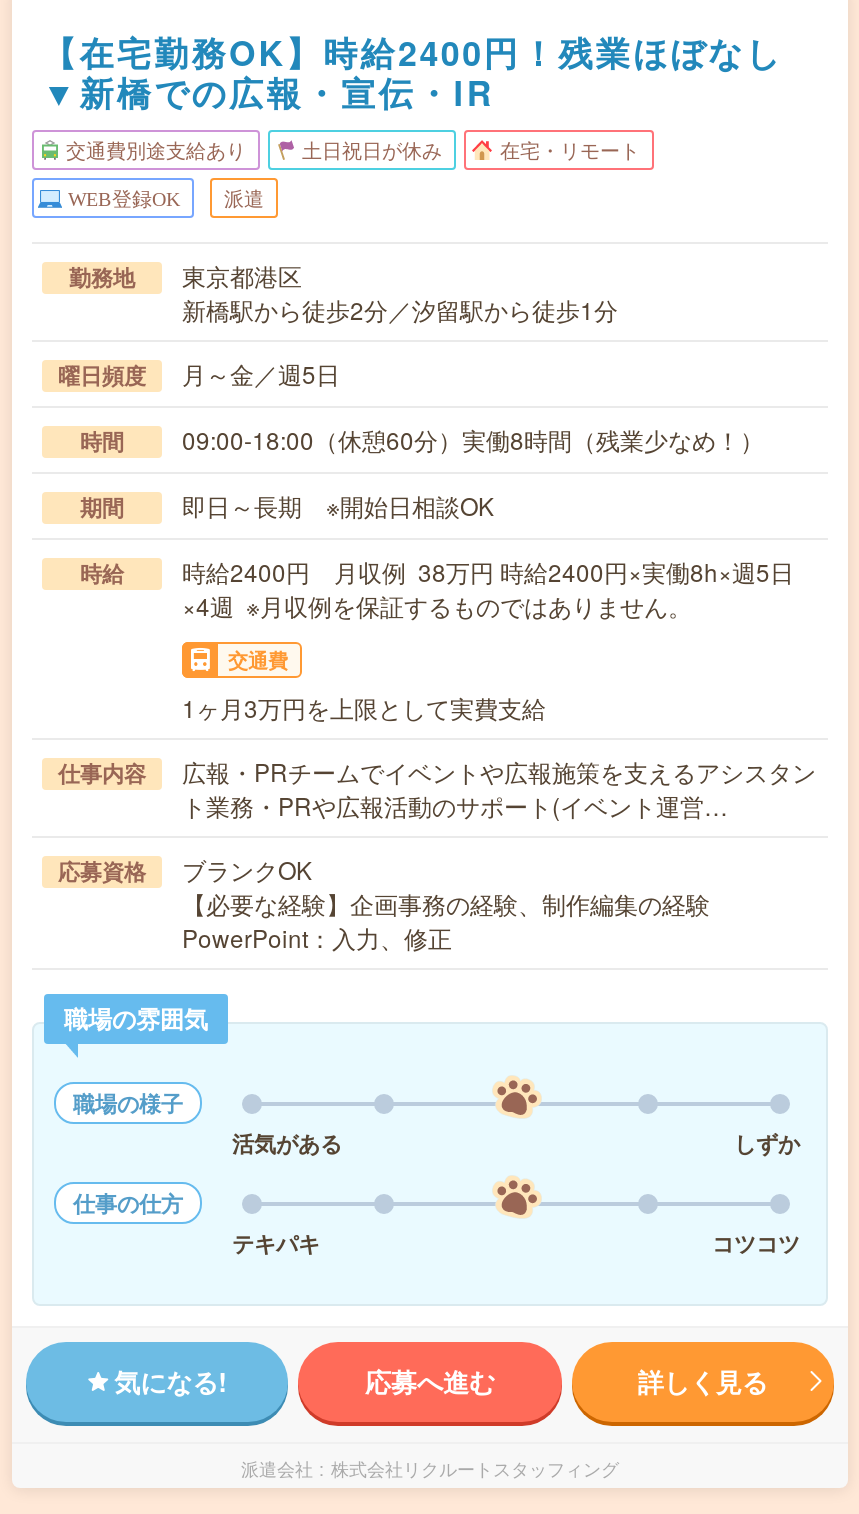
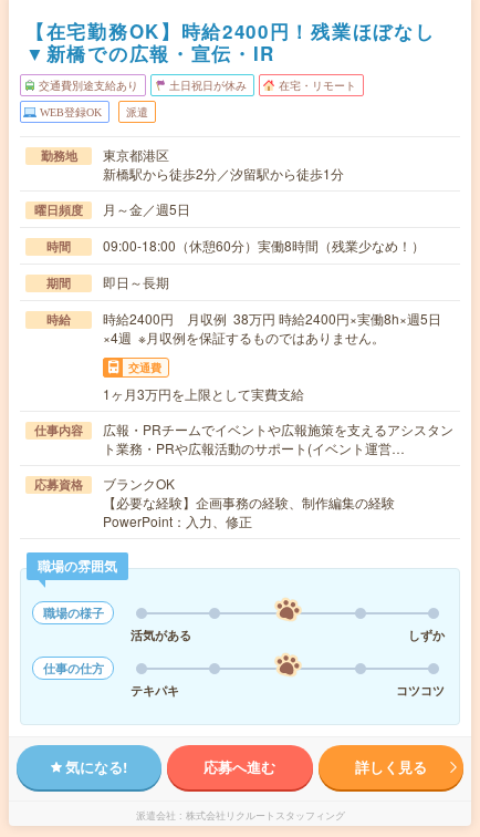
[182,488,494,522] 即日～長期 ※開始日相談OK -> [103,272,169,291] 即日～長期

